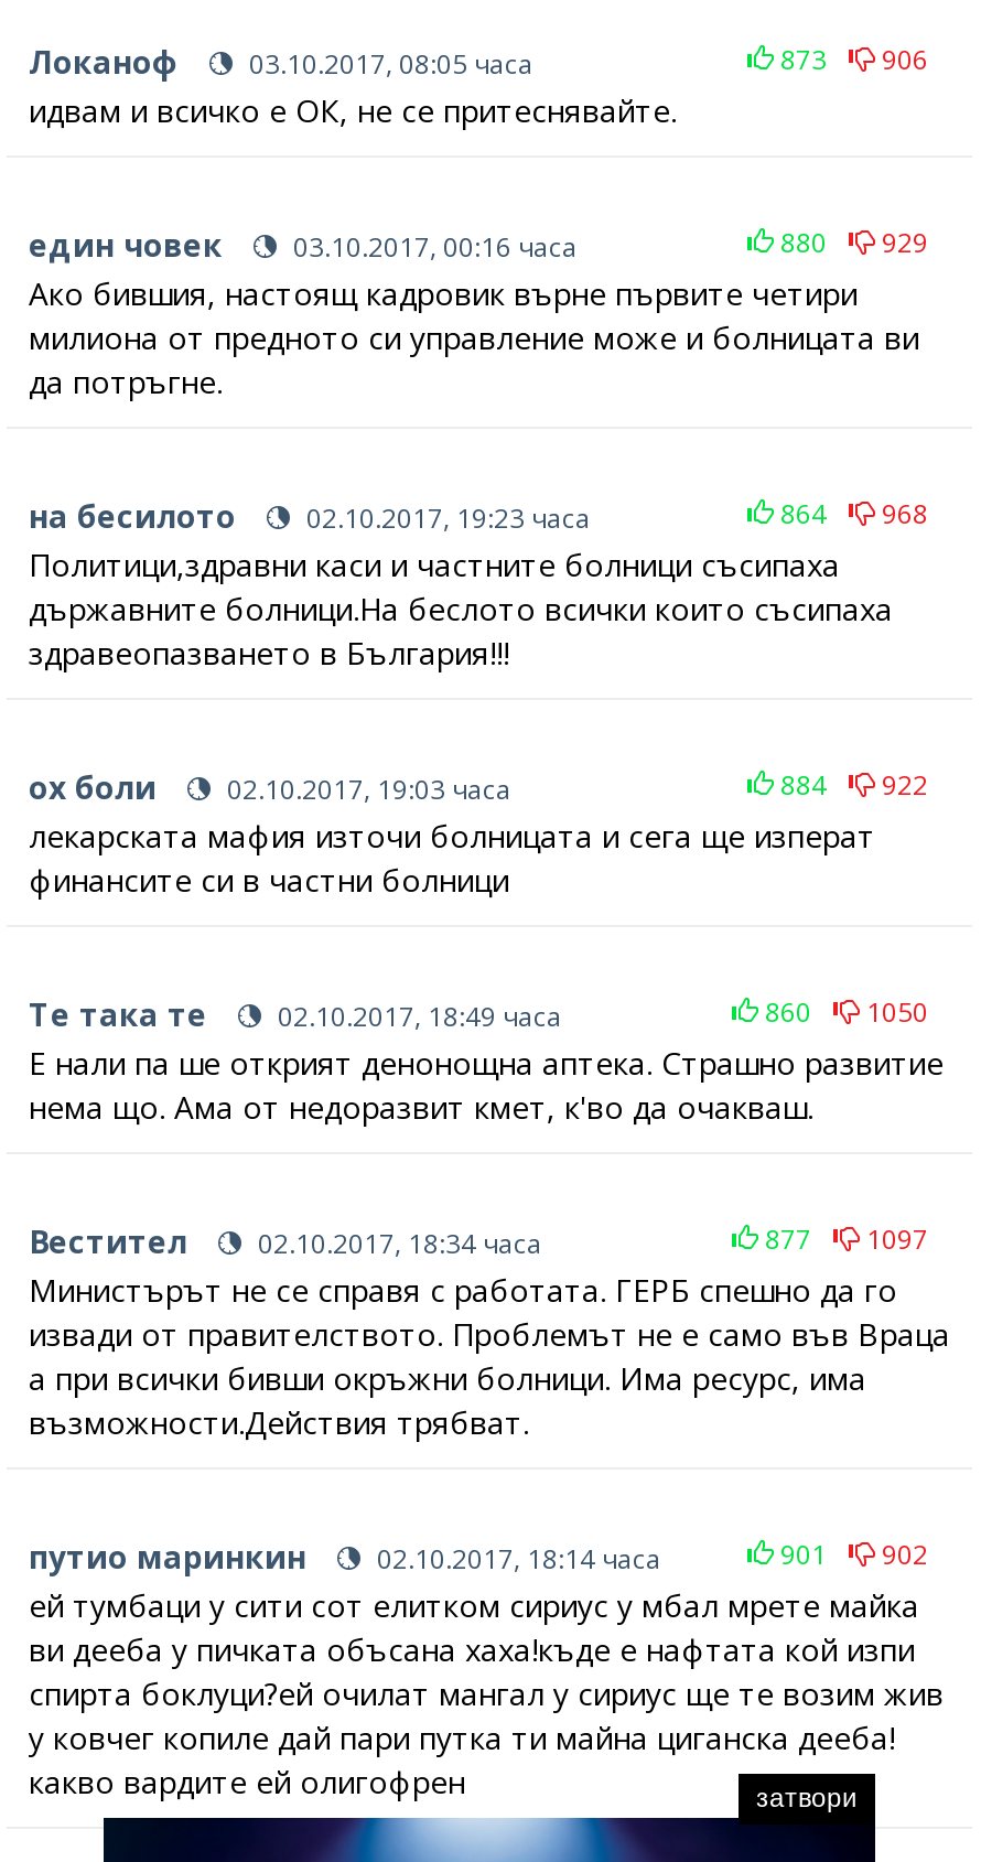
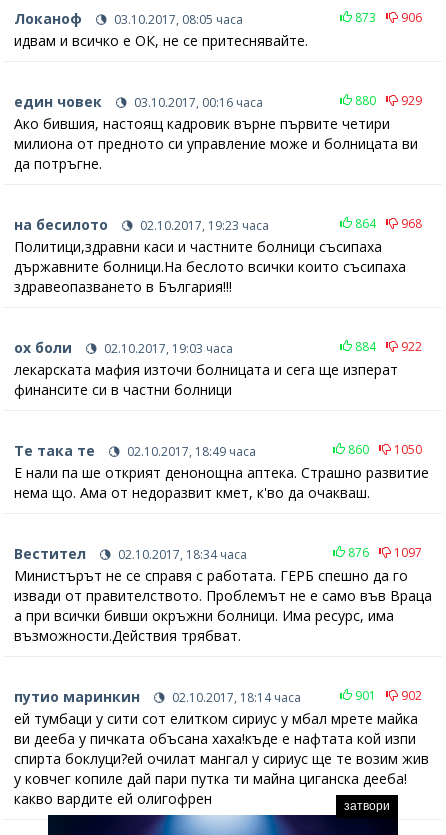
[758,1220,928,1257] 877 1097 -> [345,544,422,561] 876 1097

